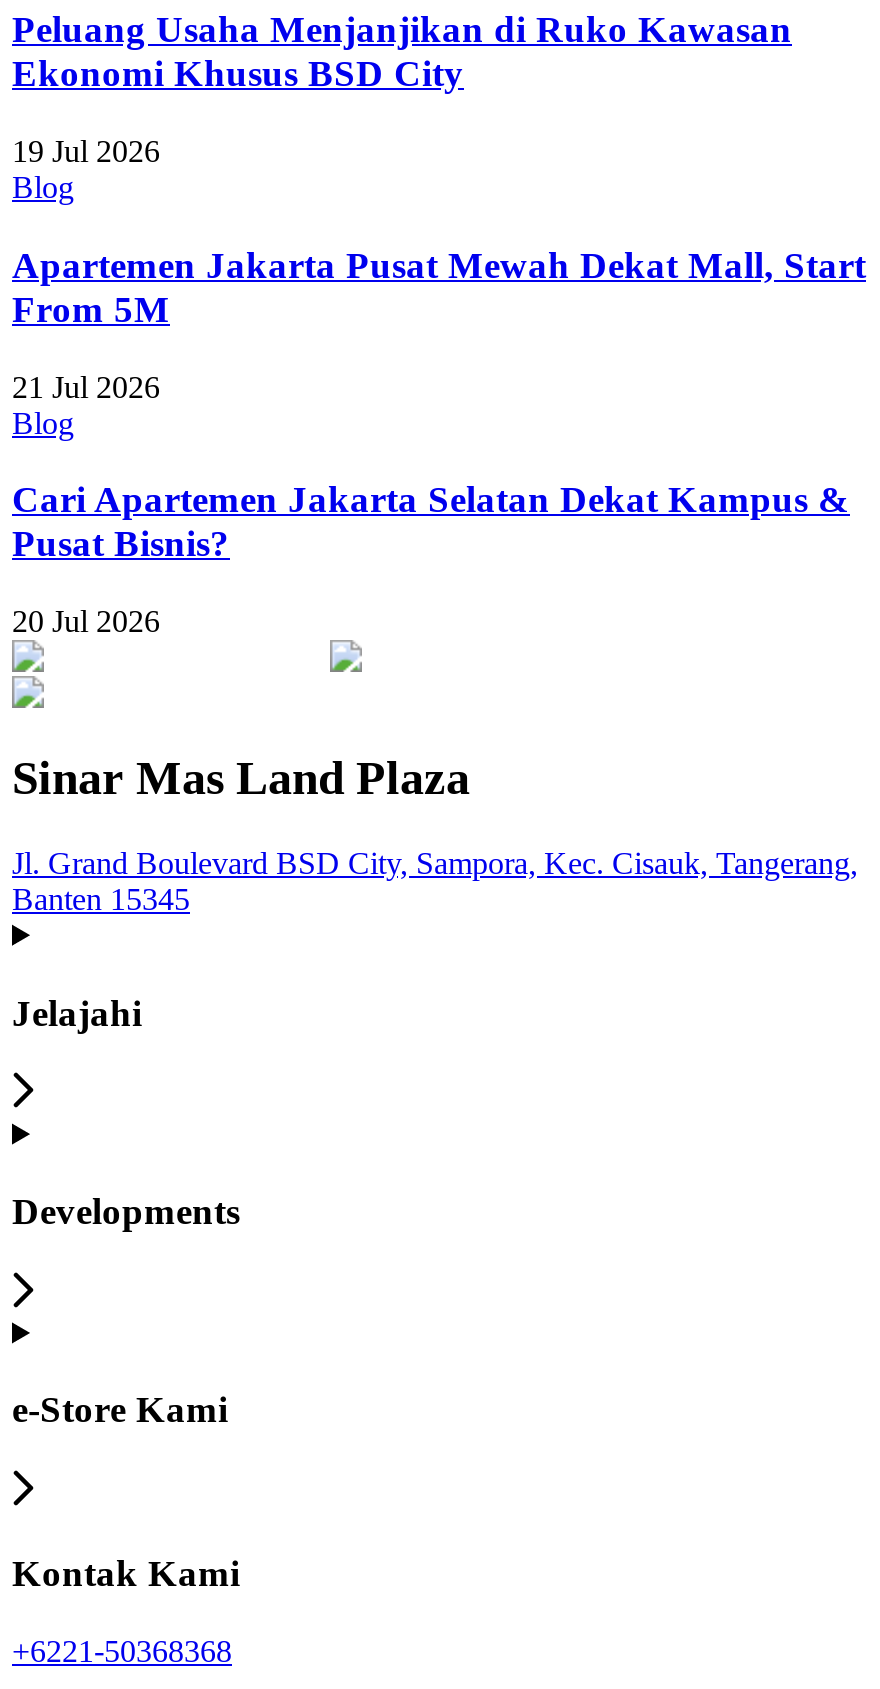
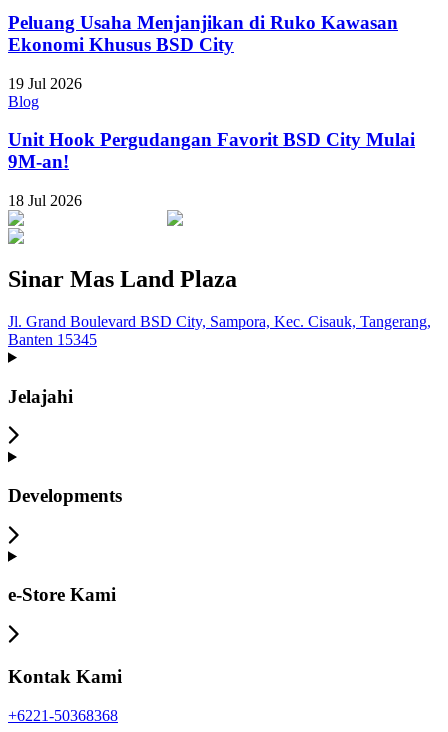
[12,244,866,638] Apartemen Jakarta Pusat Mewah Dekat Mall, Start | From 5M | 21 Jul 2026 | Blog | Cari Apartemen Jakarta Selatan Dekat Kampus & | Pusat Bisnis? | 20 Jul 2026 -> [8,129,415,209] Unit Hook Pergudangan Favorit BSD City Mulai | 9M-an! | 18 Jul 2026

